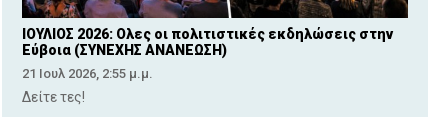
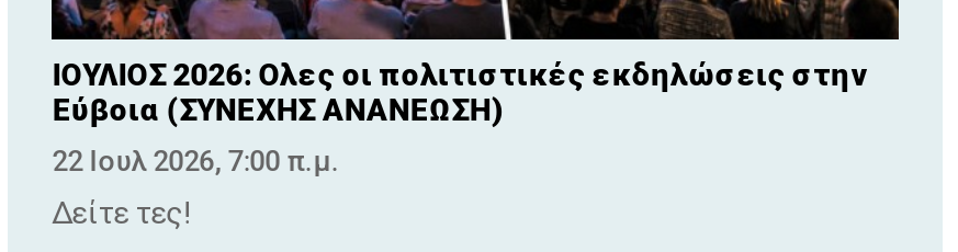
[22,66,153,81] 21 Ιουλ 2026, 2:55 μ.μ. -> [52,145,340,178] 22 Ιουλ 2026, 7:00 π.μ.

